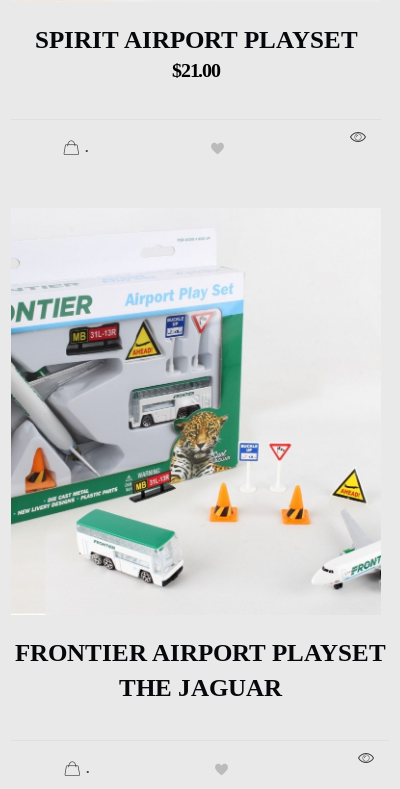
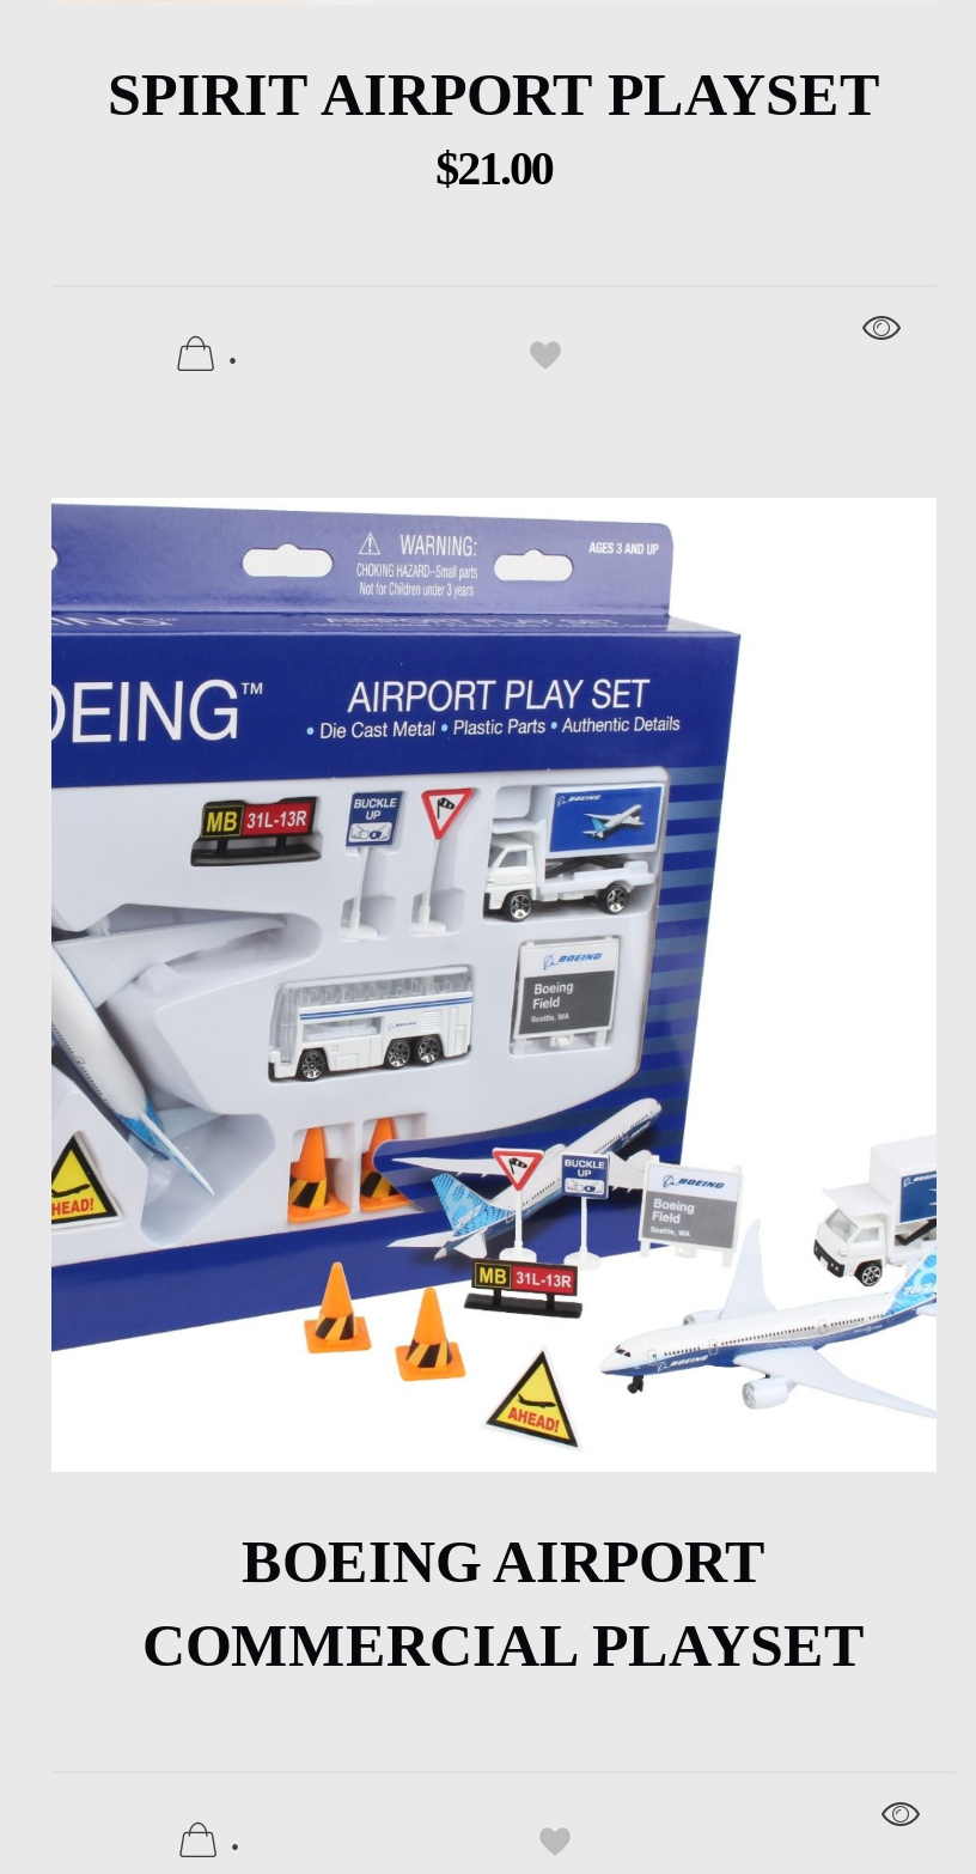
[10,211,385,701] [image] | FRONTIER AIRPORT PLAYSET | THE JAGUAR -> [49,503,939,1678] [image] | BOEING AIRPORT | COMMERCIAL PLAYSET

